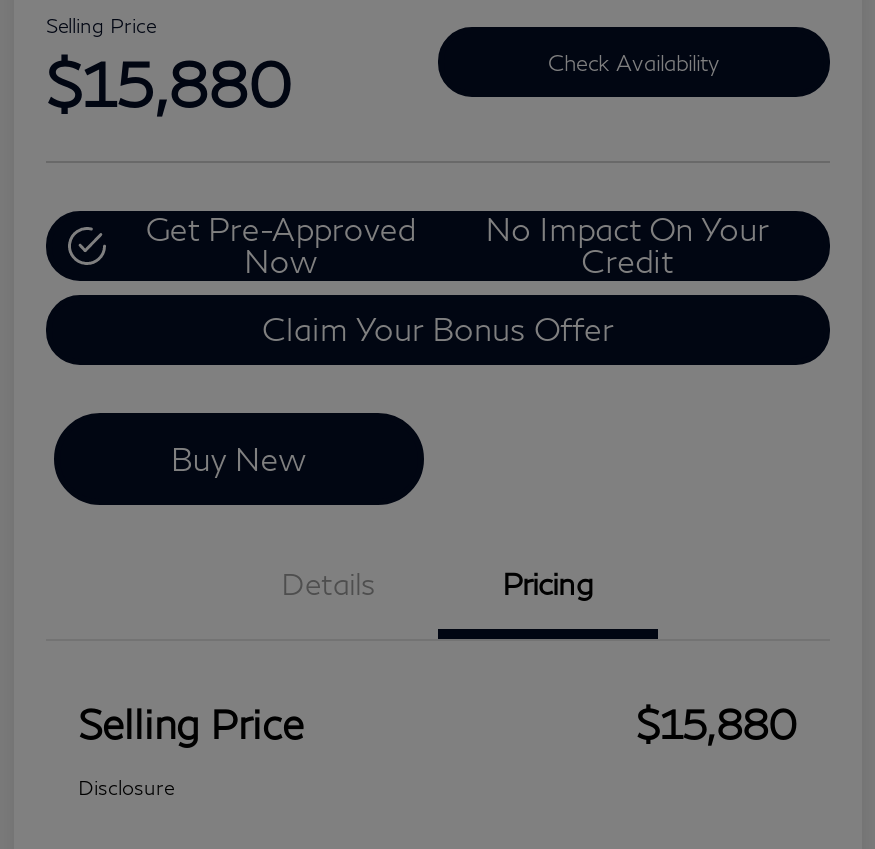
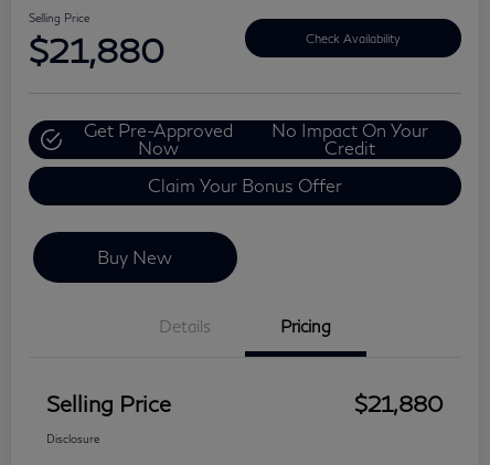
[46,46,292,118] $15,880 -> [29,29,164,69] $21,880
[636,698,798,746] $15,880 -> [354,390,444,416] $21,880

